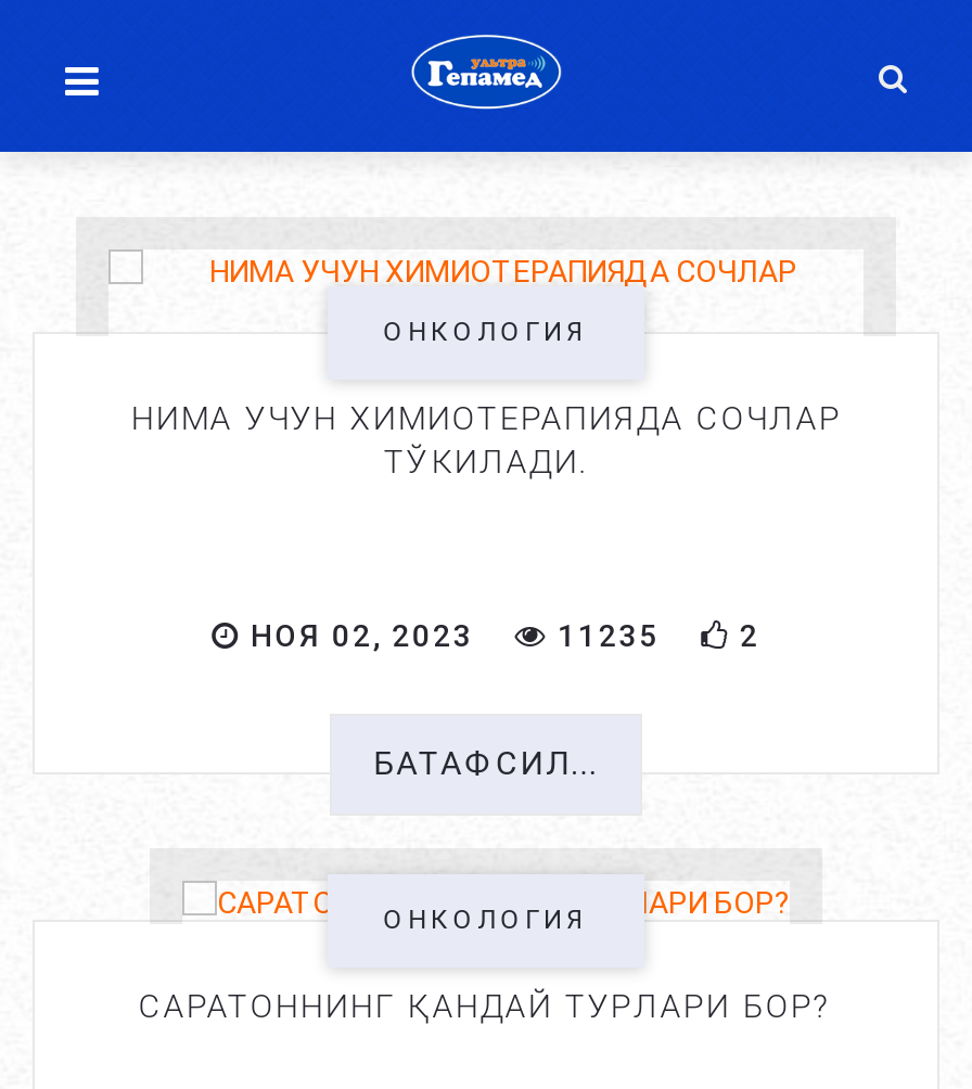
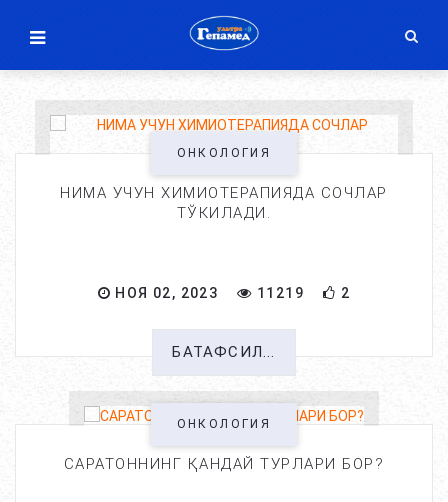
[548,618,660,653] 11235 -> [253,285,304,301] 11219

